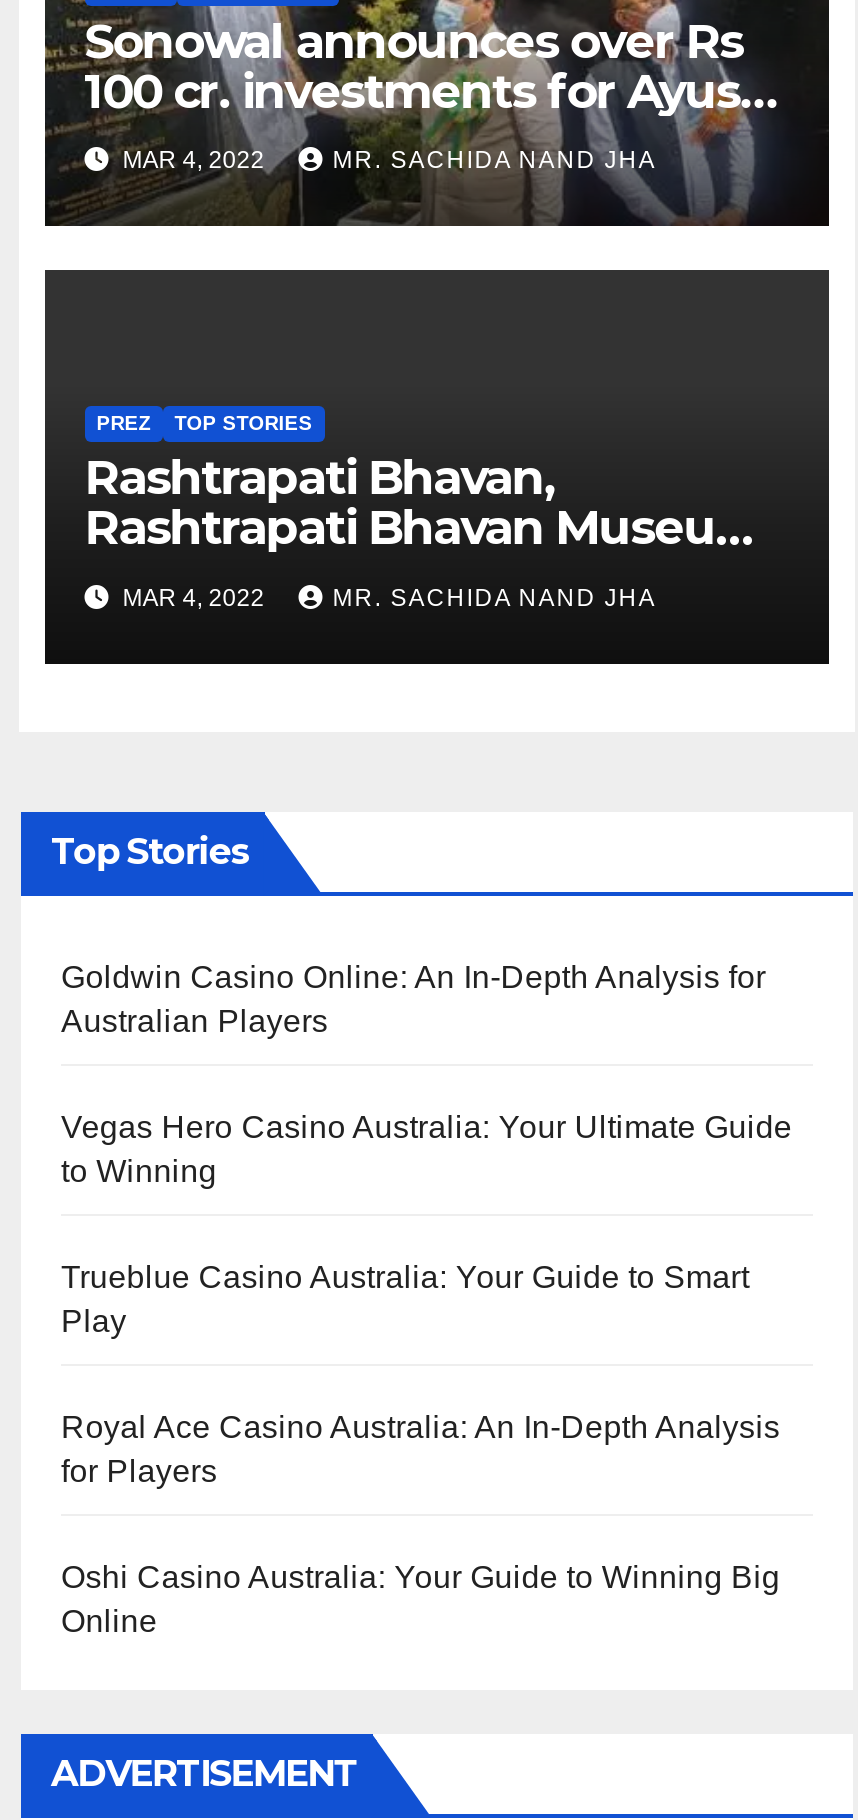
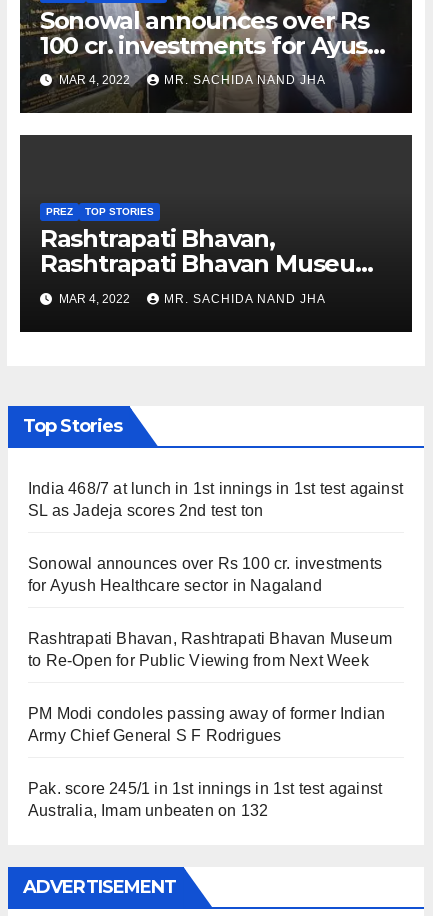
[61,960,766,1038] Goldwin Casino Online: An In-Depth Analysis for | Australian Players -> [28,480,403,519] India 468/7 at lunch in 1st innings in 1st test against | SL as Jadeja scores 2nd test ton
[61,1110,792,1188] Vegas Hero Casino Australia: Your Ultimate Guide | to Winning -> [28,555,382,594] Sonowal announces over Rs 100 cr. investments | for Ayush Healthcare sector in Nagaland
[61,1260,749,1338] Trueblue Casino Australia: Your Guide to Smart | Play -> [28,630,392,669] Rashtrapati Bhavan, Rashtrapati Bhavan Museum | to Re-Open for Public Viewing from Next Week
[61,1410,780,1488] Royal Ace Casino Australia: An In-Depth Analysis | for Players -> [28,705,385,744] PM Modi condoles passing away of former Indian | Army Chief General S F Rodrigues
[61,1560,780,1638] Oshi Casino Australia: Your Guide to Winning Big | Online -> [28,780,382,819] Pak. score 245/1 in 1st innings in 1st test against | Australia, Imam unbeaten on 132

